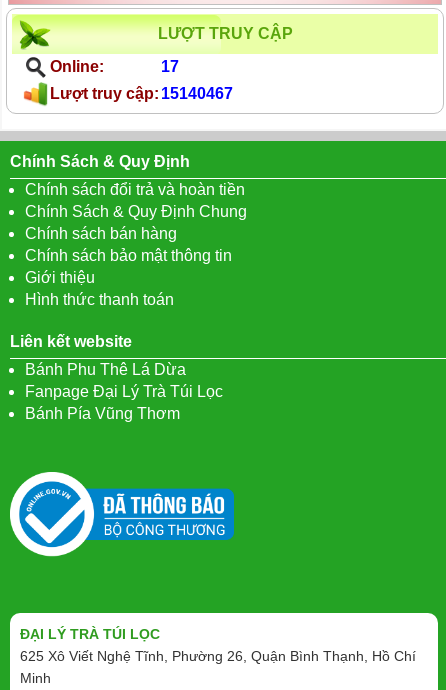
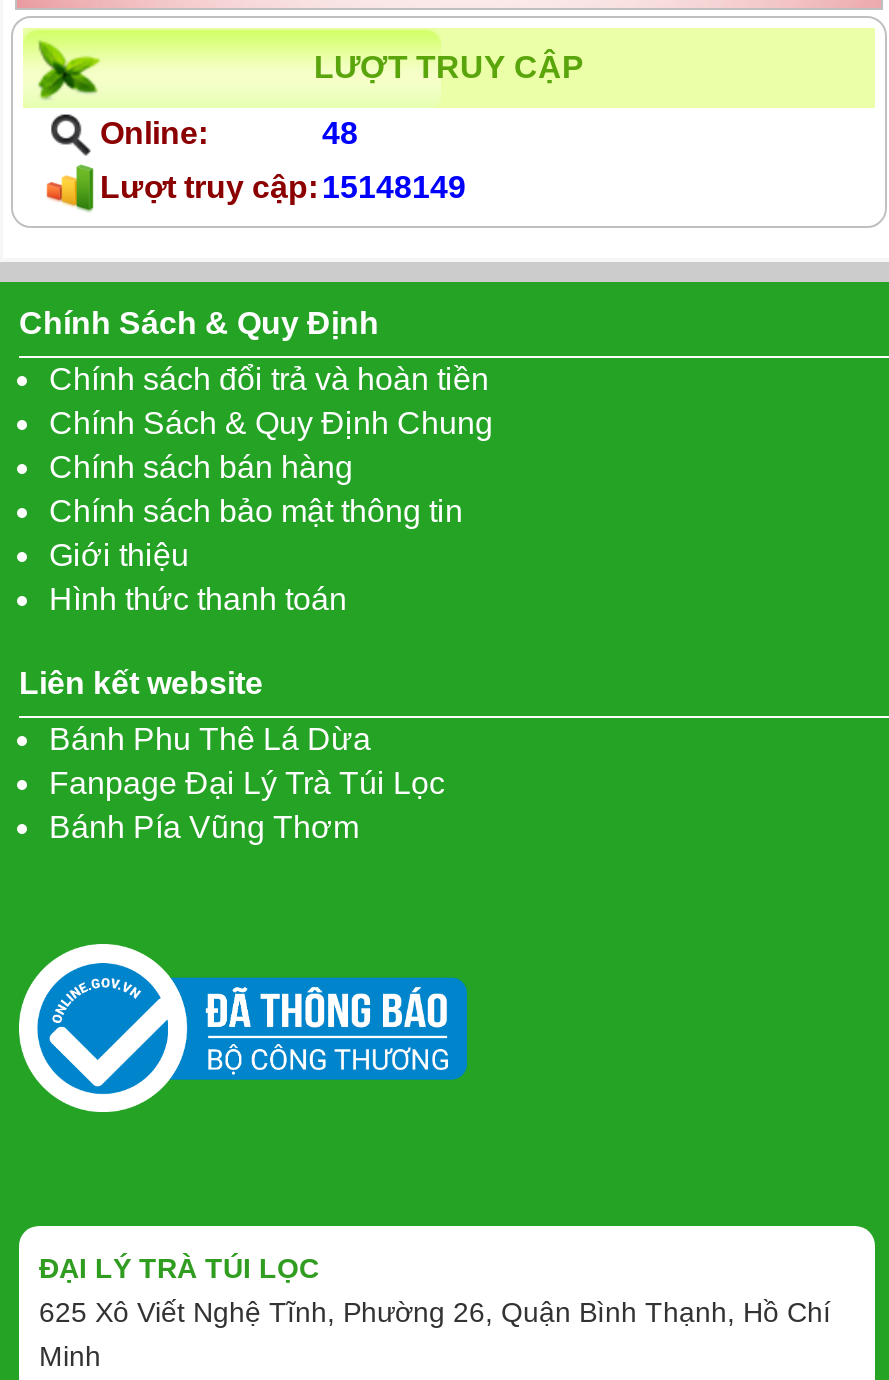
[161,58,179,75] 17 -> [322,117,358,151] 48
[50,85,233,102] Lượt truy cập: 15140467 -> [100,171,466,205] Lượt truy cập: 15148149

